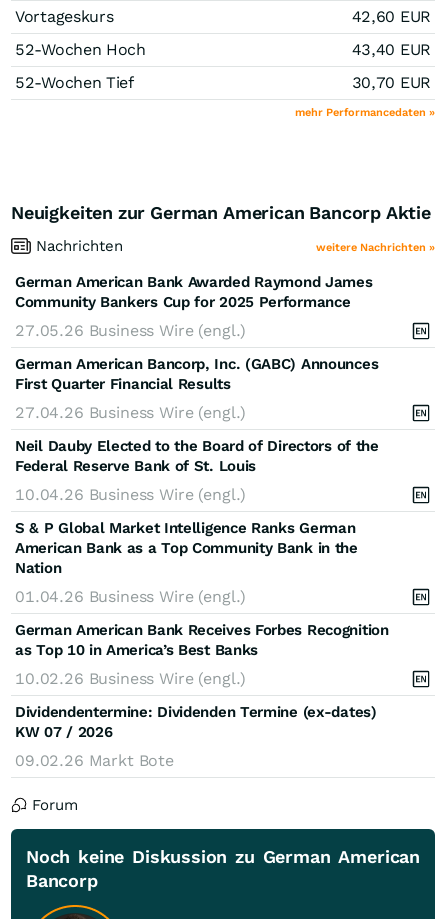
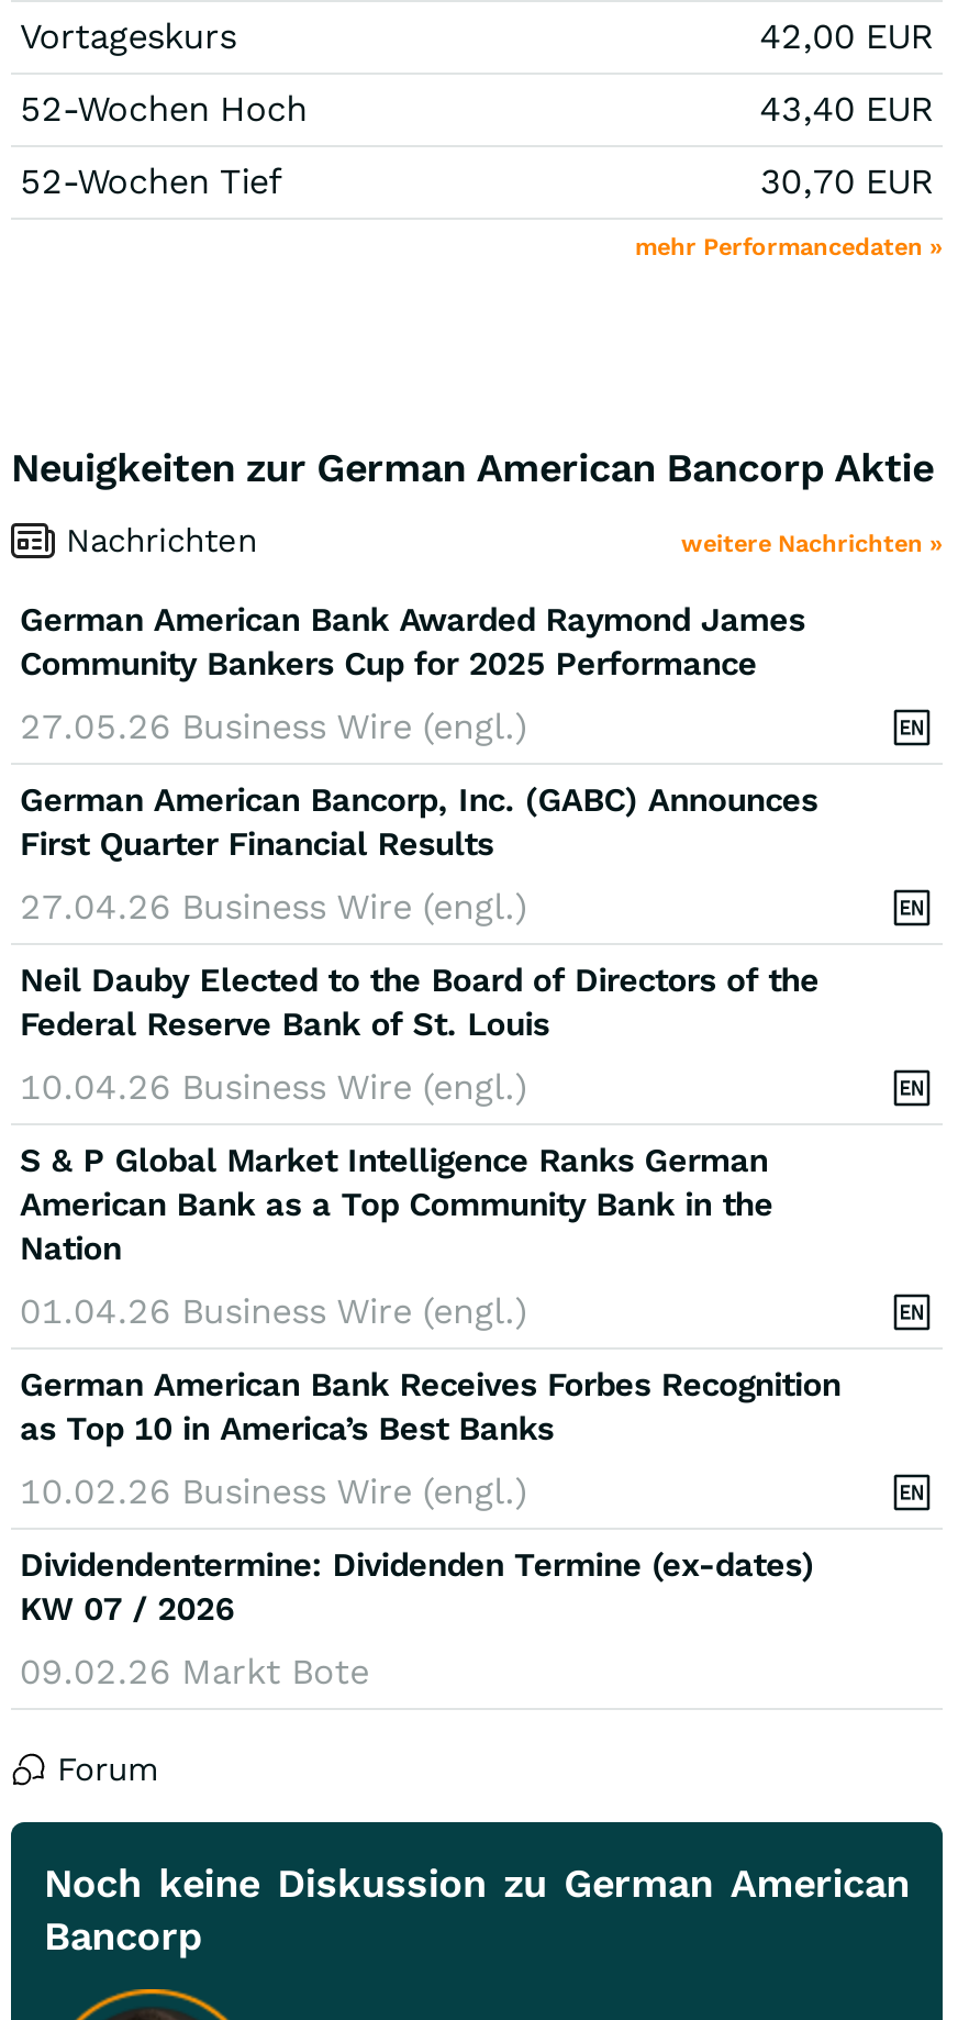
[352,7,431,26] 42,60 EUR -> [760,15,934,56] 42,00 EUR

